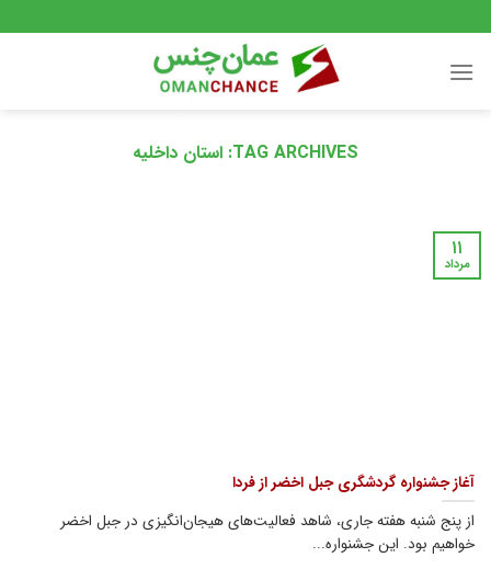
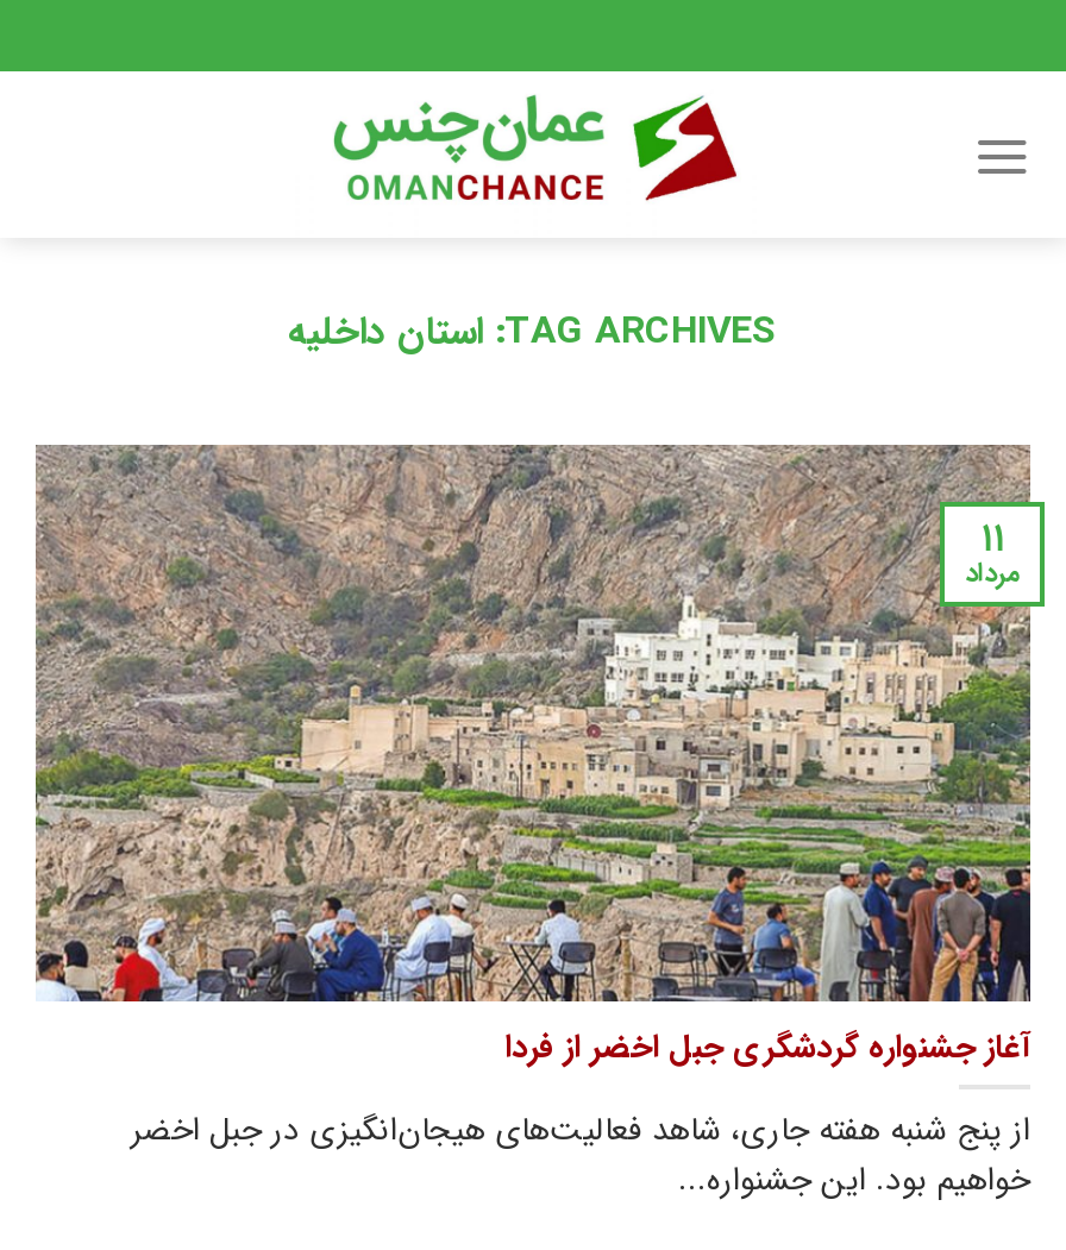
none -> [33,442,1033,1004] [image]

